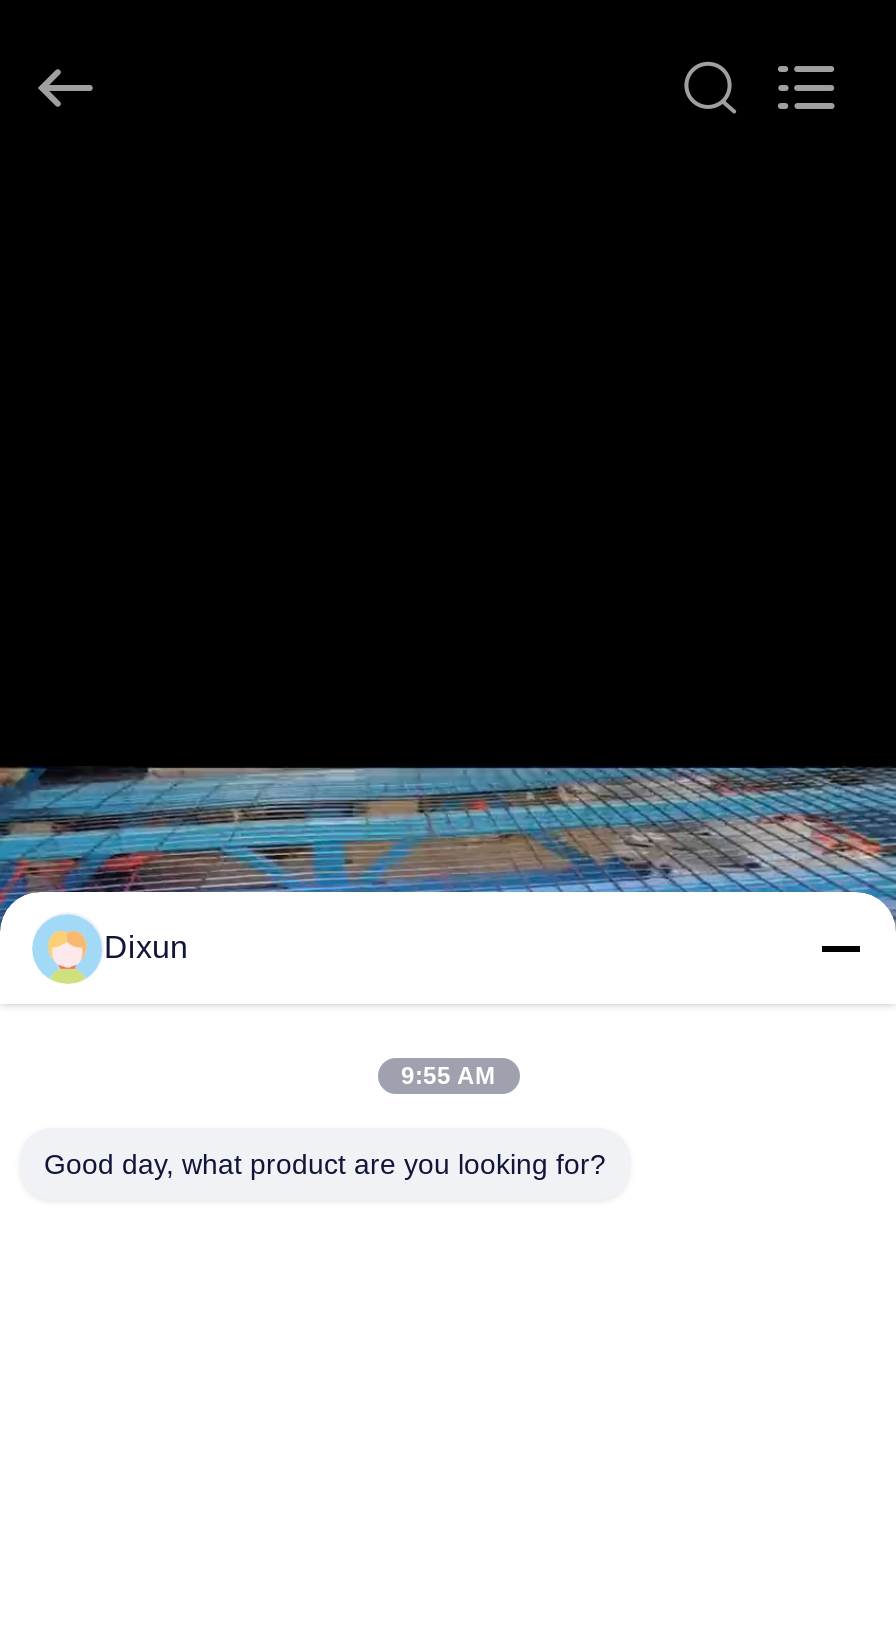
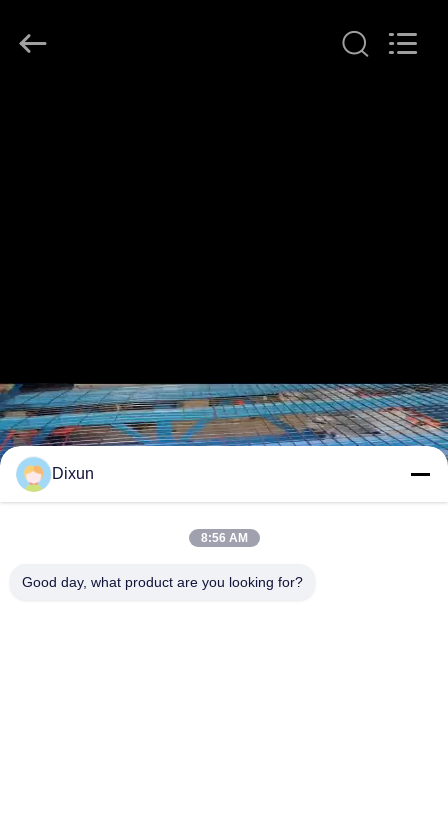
[401,1062,495,1090] 9:55 AM -> [200,531,247,545] 8:56 AM

